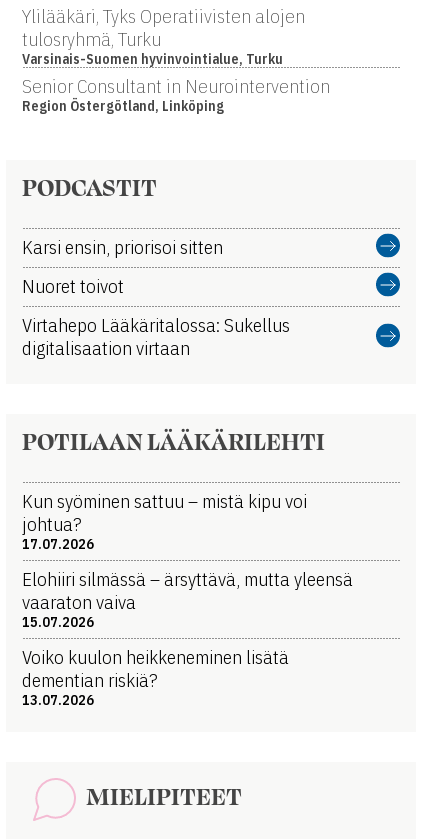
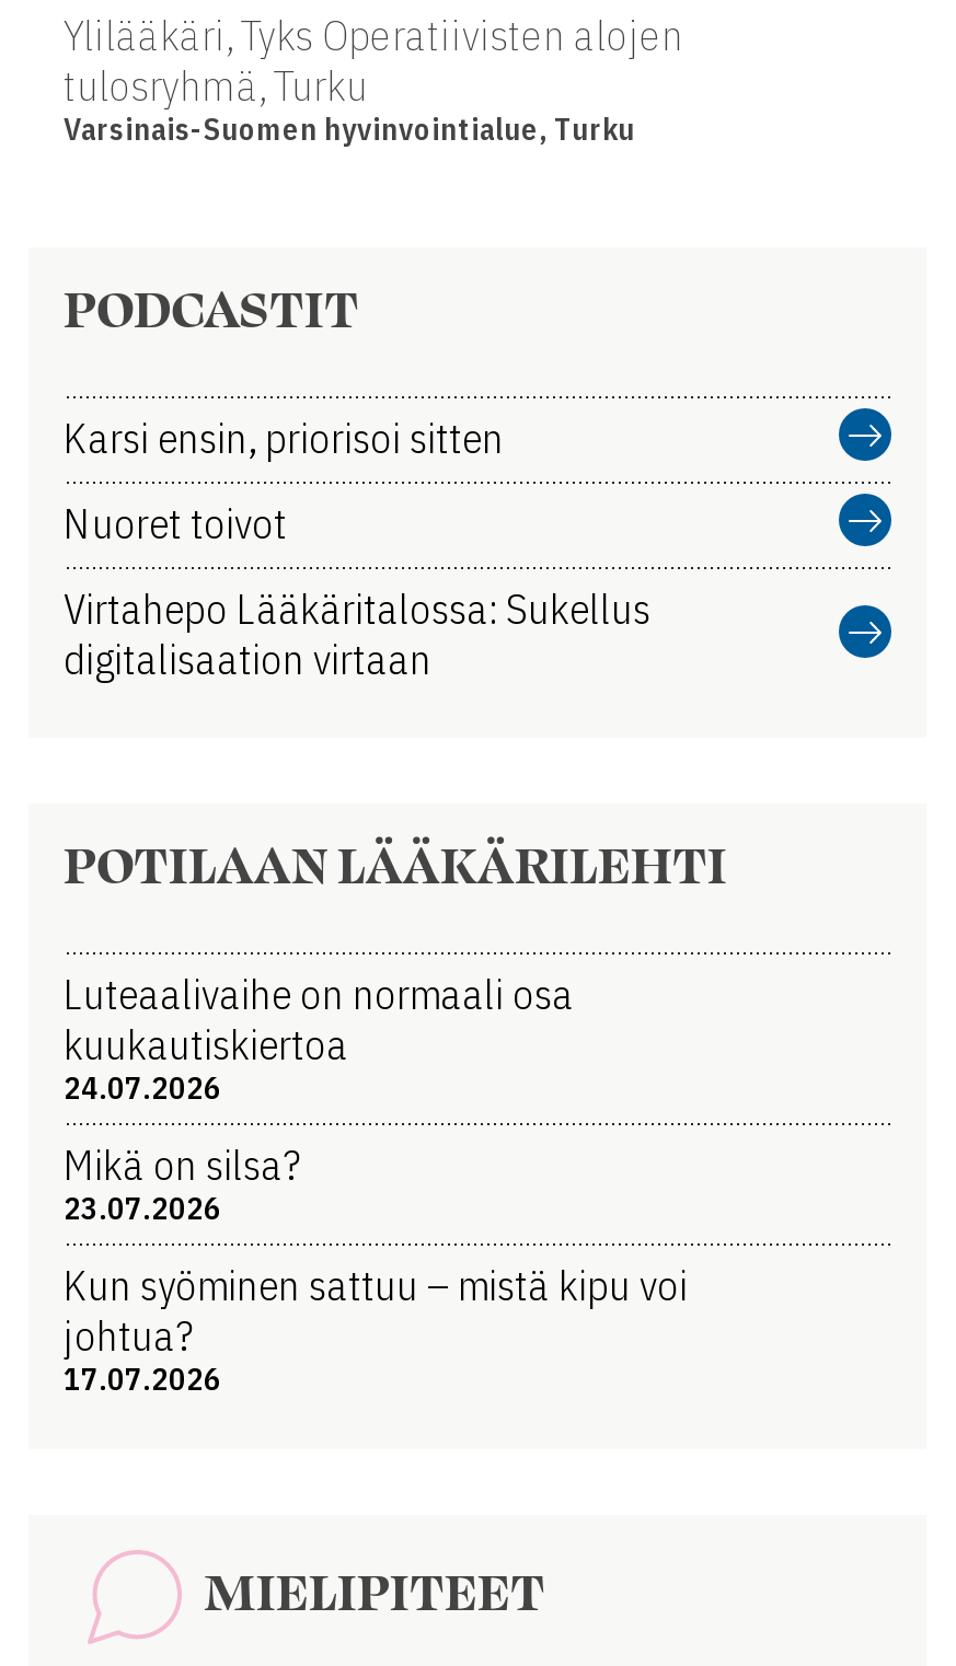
[22,74,330,115] Senior Consultant in Neurointervention | Region Östergötland, Linköping -> none
none -> [64,968,574,1228] Luteaalivaihe on normaali osa | kuukautiskiertoa | 24.07.2026 | Mikä on silsa? | 23.07.2026
moved [22,489,307,553] -> [64,1259,688,1399]: Kun syöminen sattuu – mistä kipu voi | johtua? | 17.07.2026
[22,567,353,709] Elohiiri silmässä – ärsyttävä, mutta yleensä | vaaraton vaiva | 15.07.2026 | Voiko kuulon heikkeneminen lisätä | dementian riskiä? | 13.07.2026 -> none

